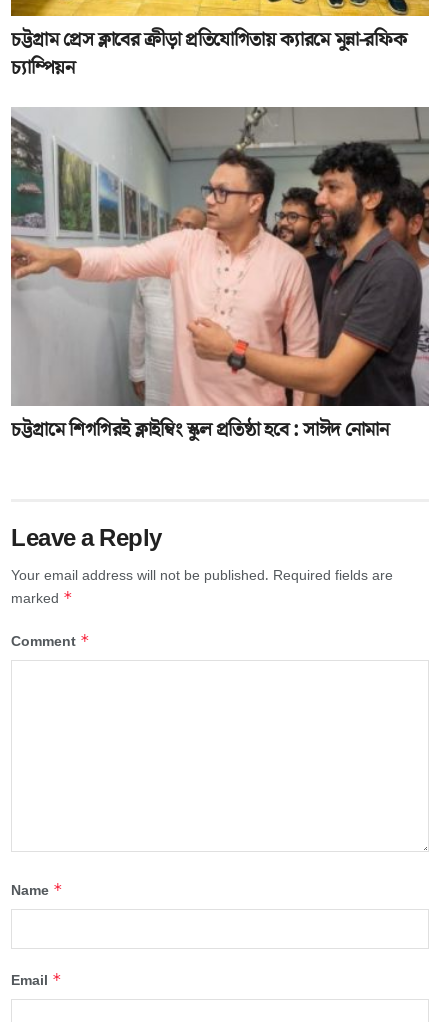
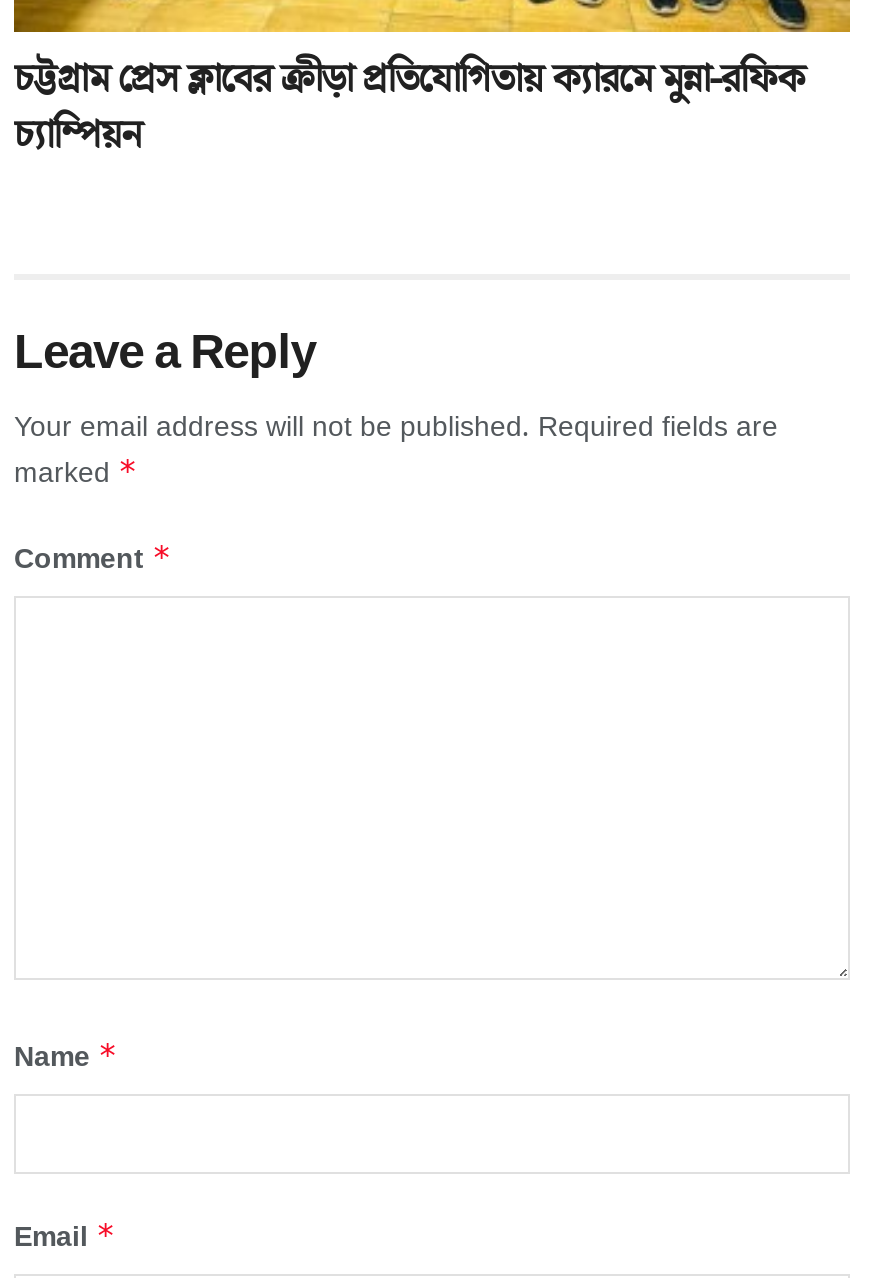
[10,106,430,444] [image] | চট্টগ্রামে শিগগিরই ক্লাইম্বিং স্কুল প্রতিষ্ঠা হবে : সাঈদ নোমান -> none

